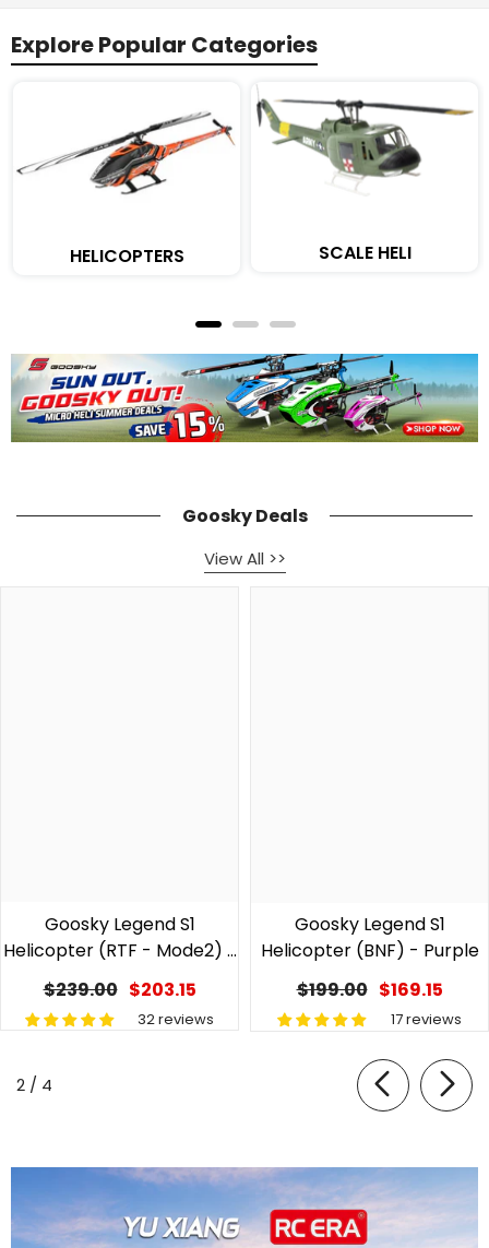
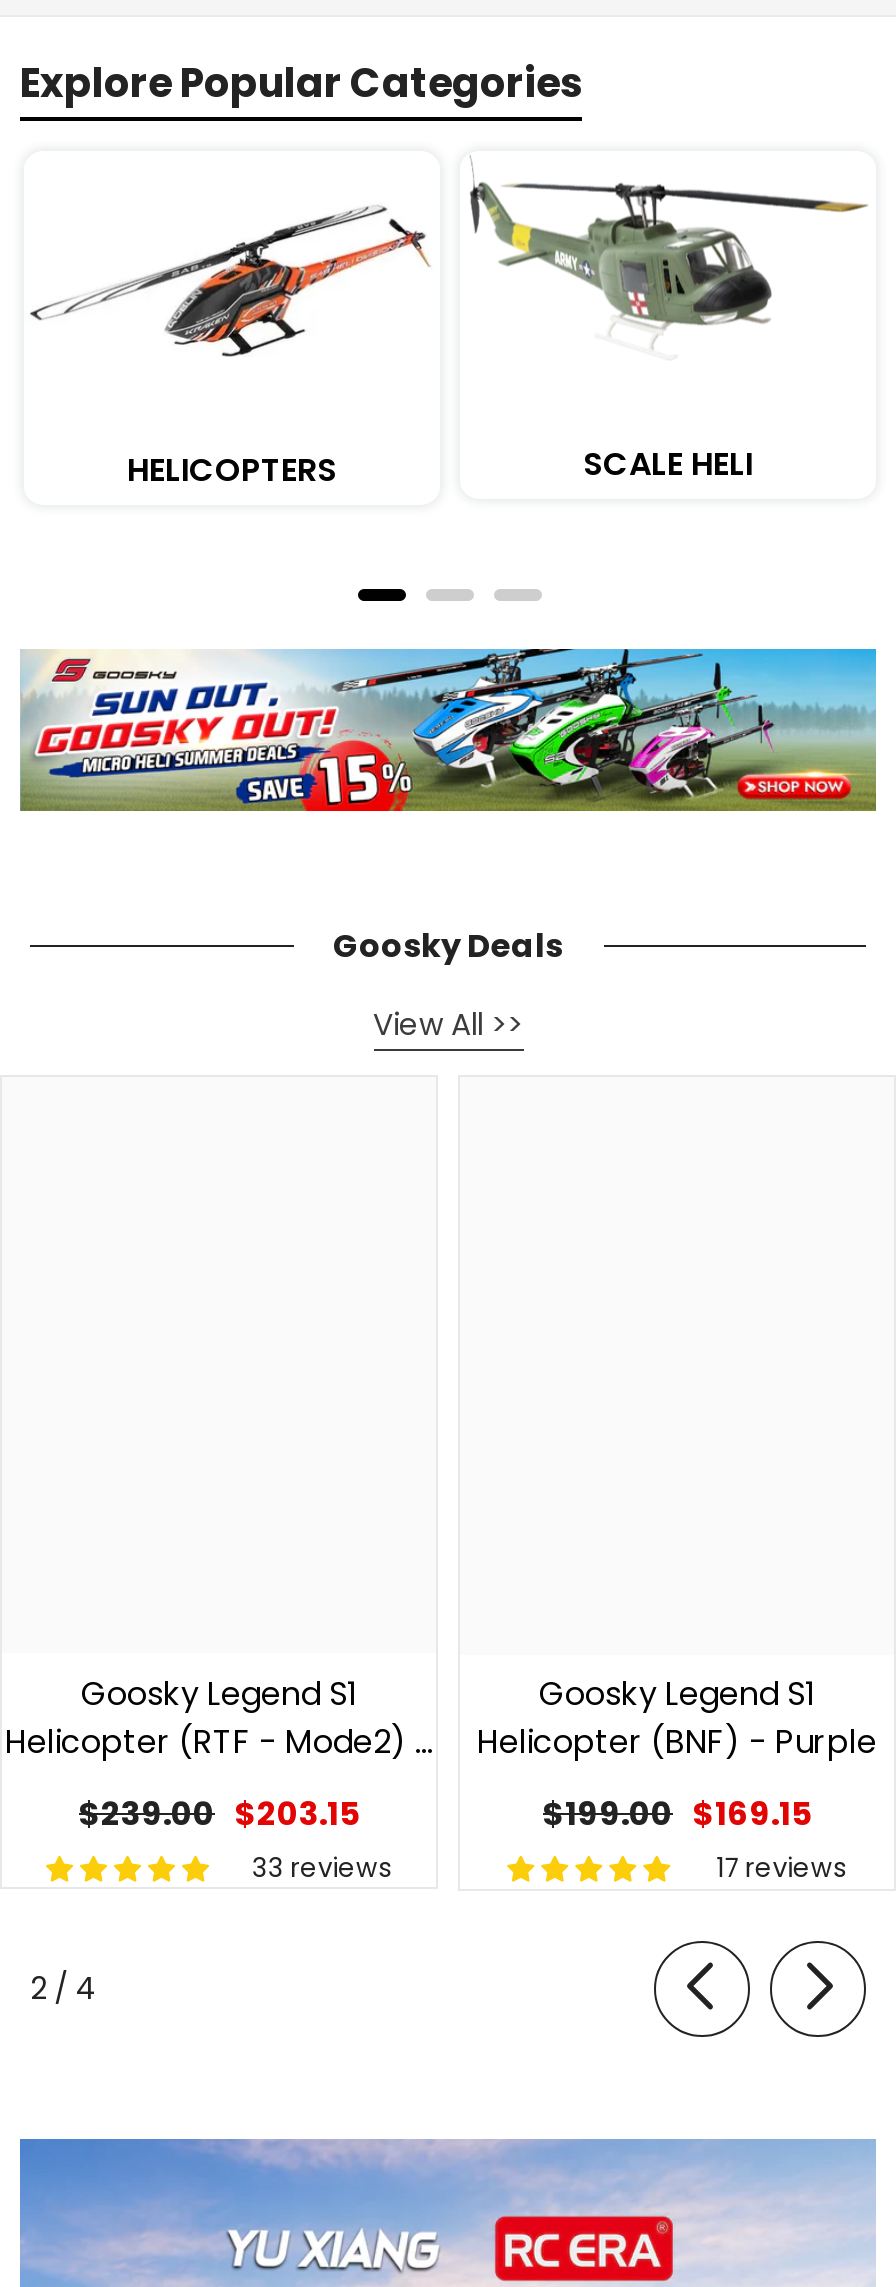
[138,1009,214,1029] 32 reviews -> [252,1848,392,1886] 33 reviews

